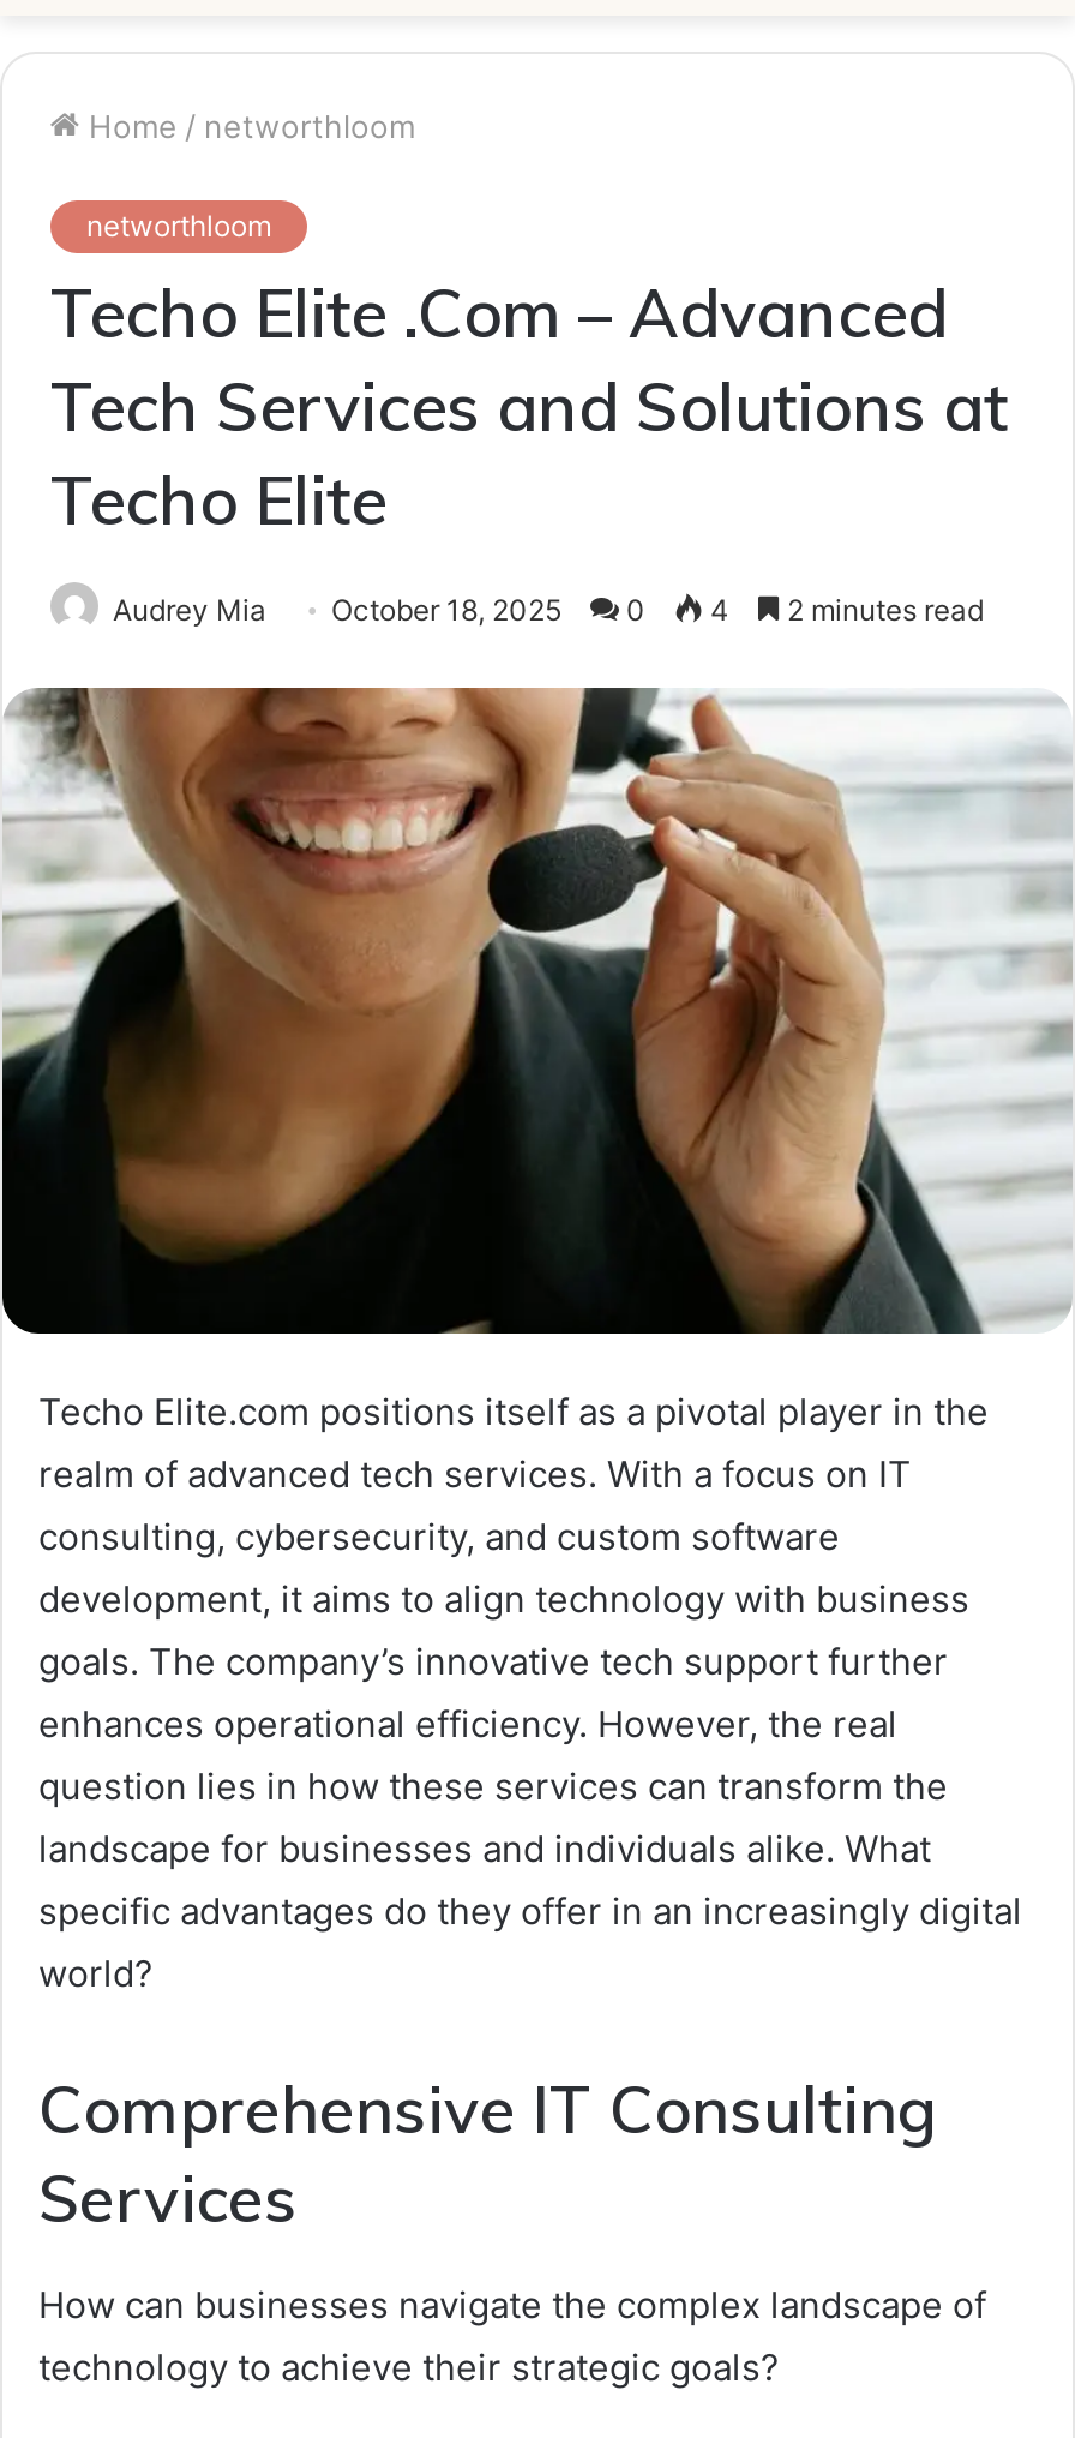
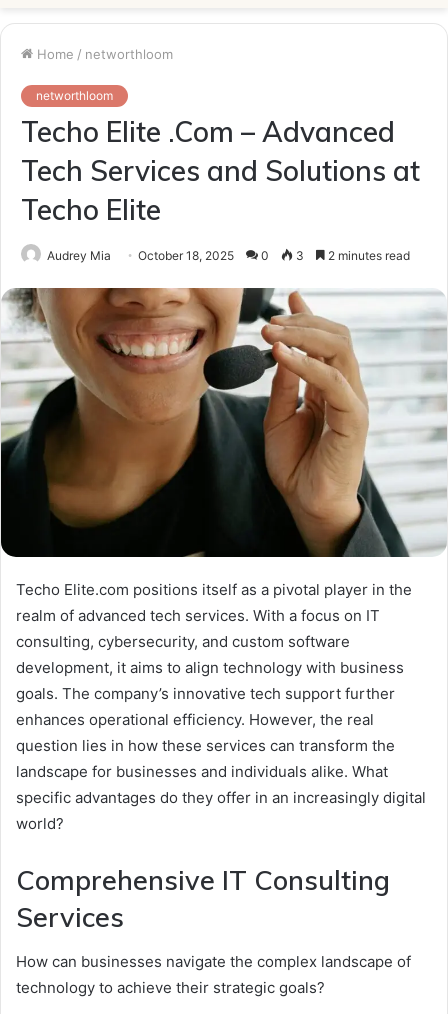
[113,592,984,628] Audrey Mia October 18, 2025 0 4 2 minutes read -> [47,248,410,263] Audrey Mia October 18, 2025 0 3 2 minutes read

